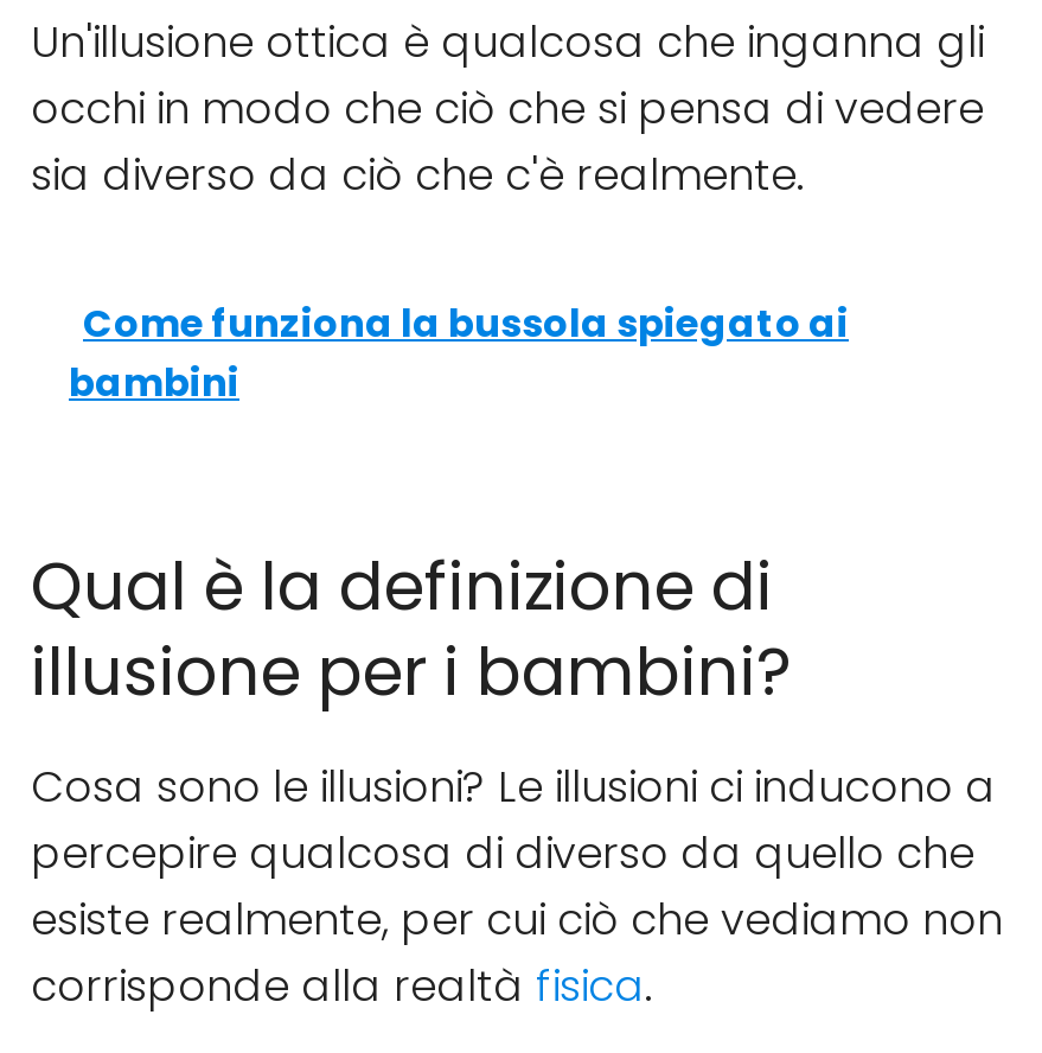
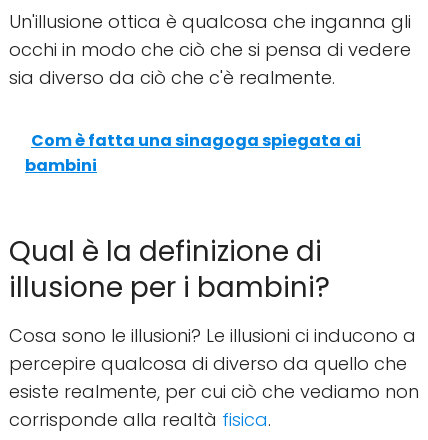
[83,296,849,351] Come funziona la bussola spiegato ai -> [31,129,361,152] Com è fatta una sinagoga spiegata ai

